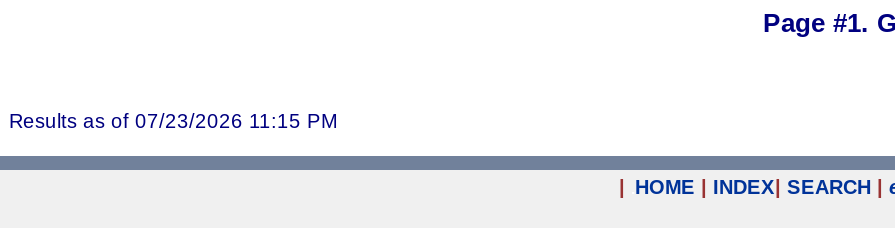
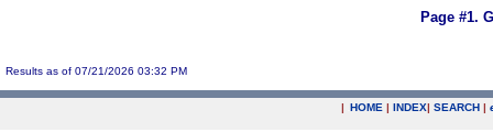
[9,110,337,132] Results as of 07/23/2026 11:15 PM -> [6,65,187,77] Results as of 07/21/2026 03:32 PM

